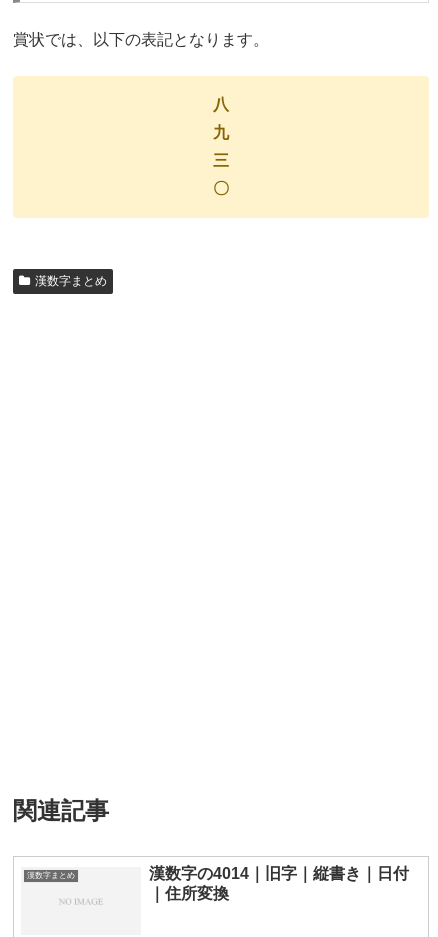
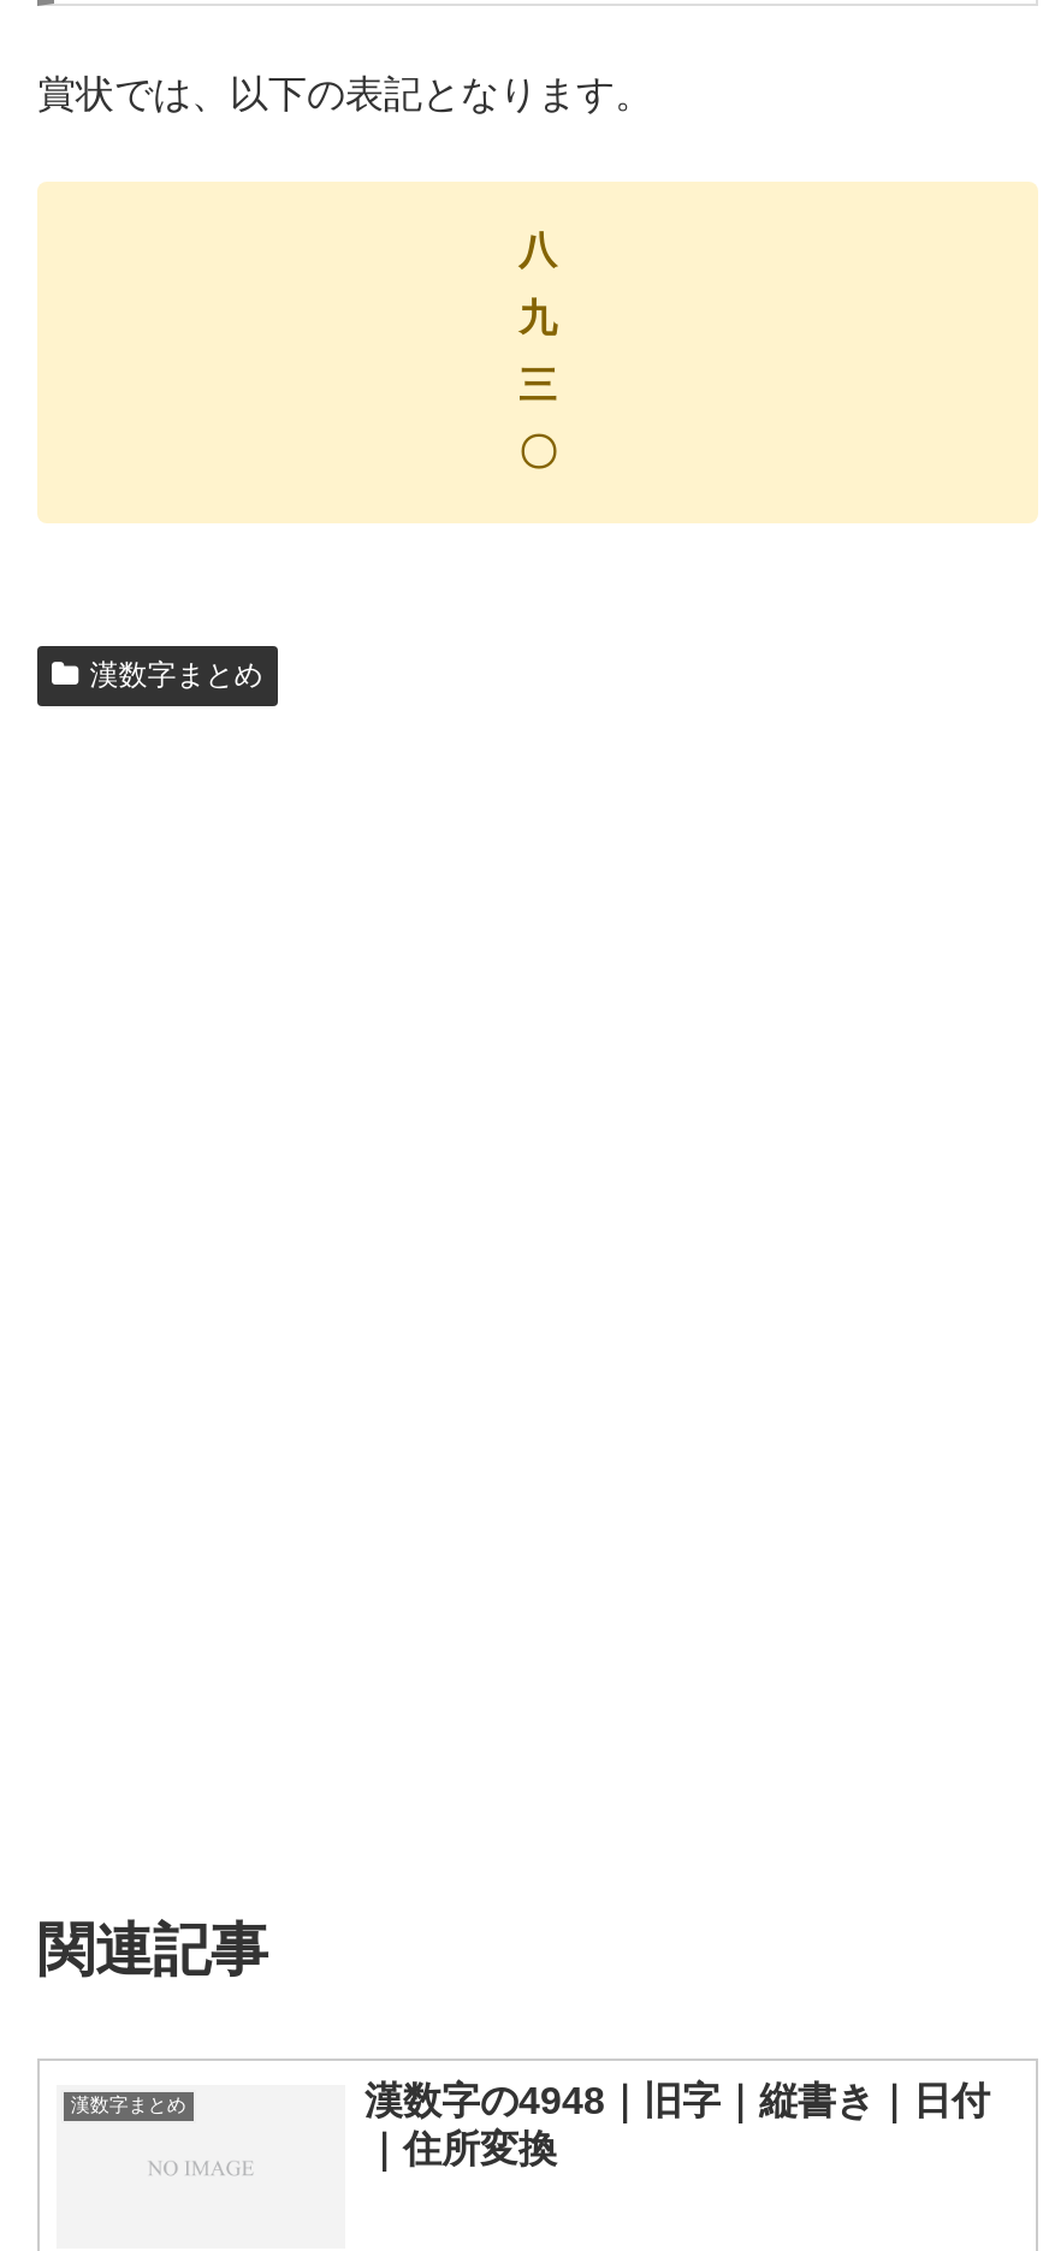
[149,865,409,882] 漢数字の4014｜旧字｜縦書き｜日付 -> [364,2080,990,2121] 漢数字の4948｜旧字｜縦書き｜日付

